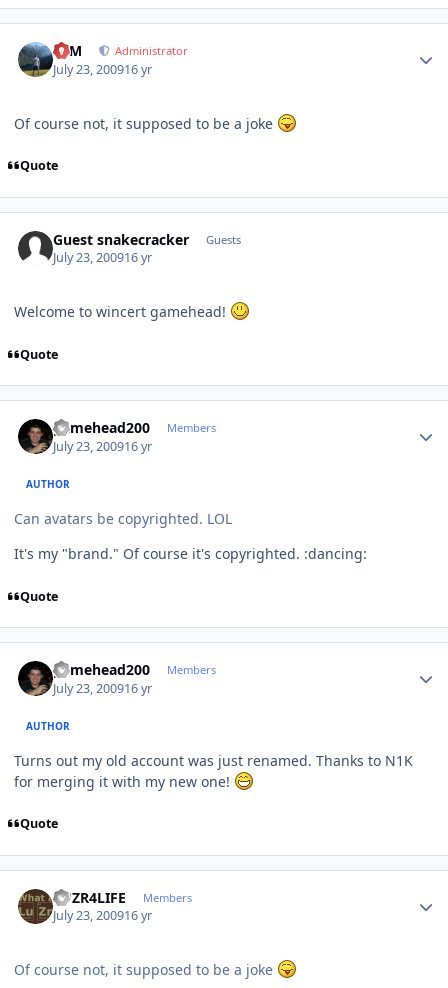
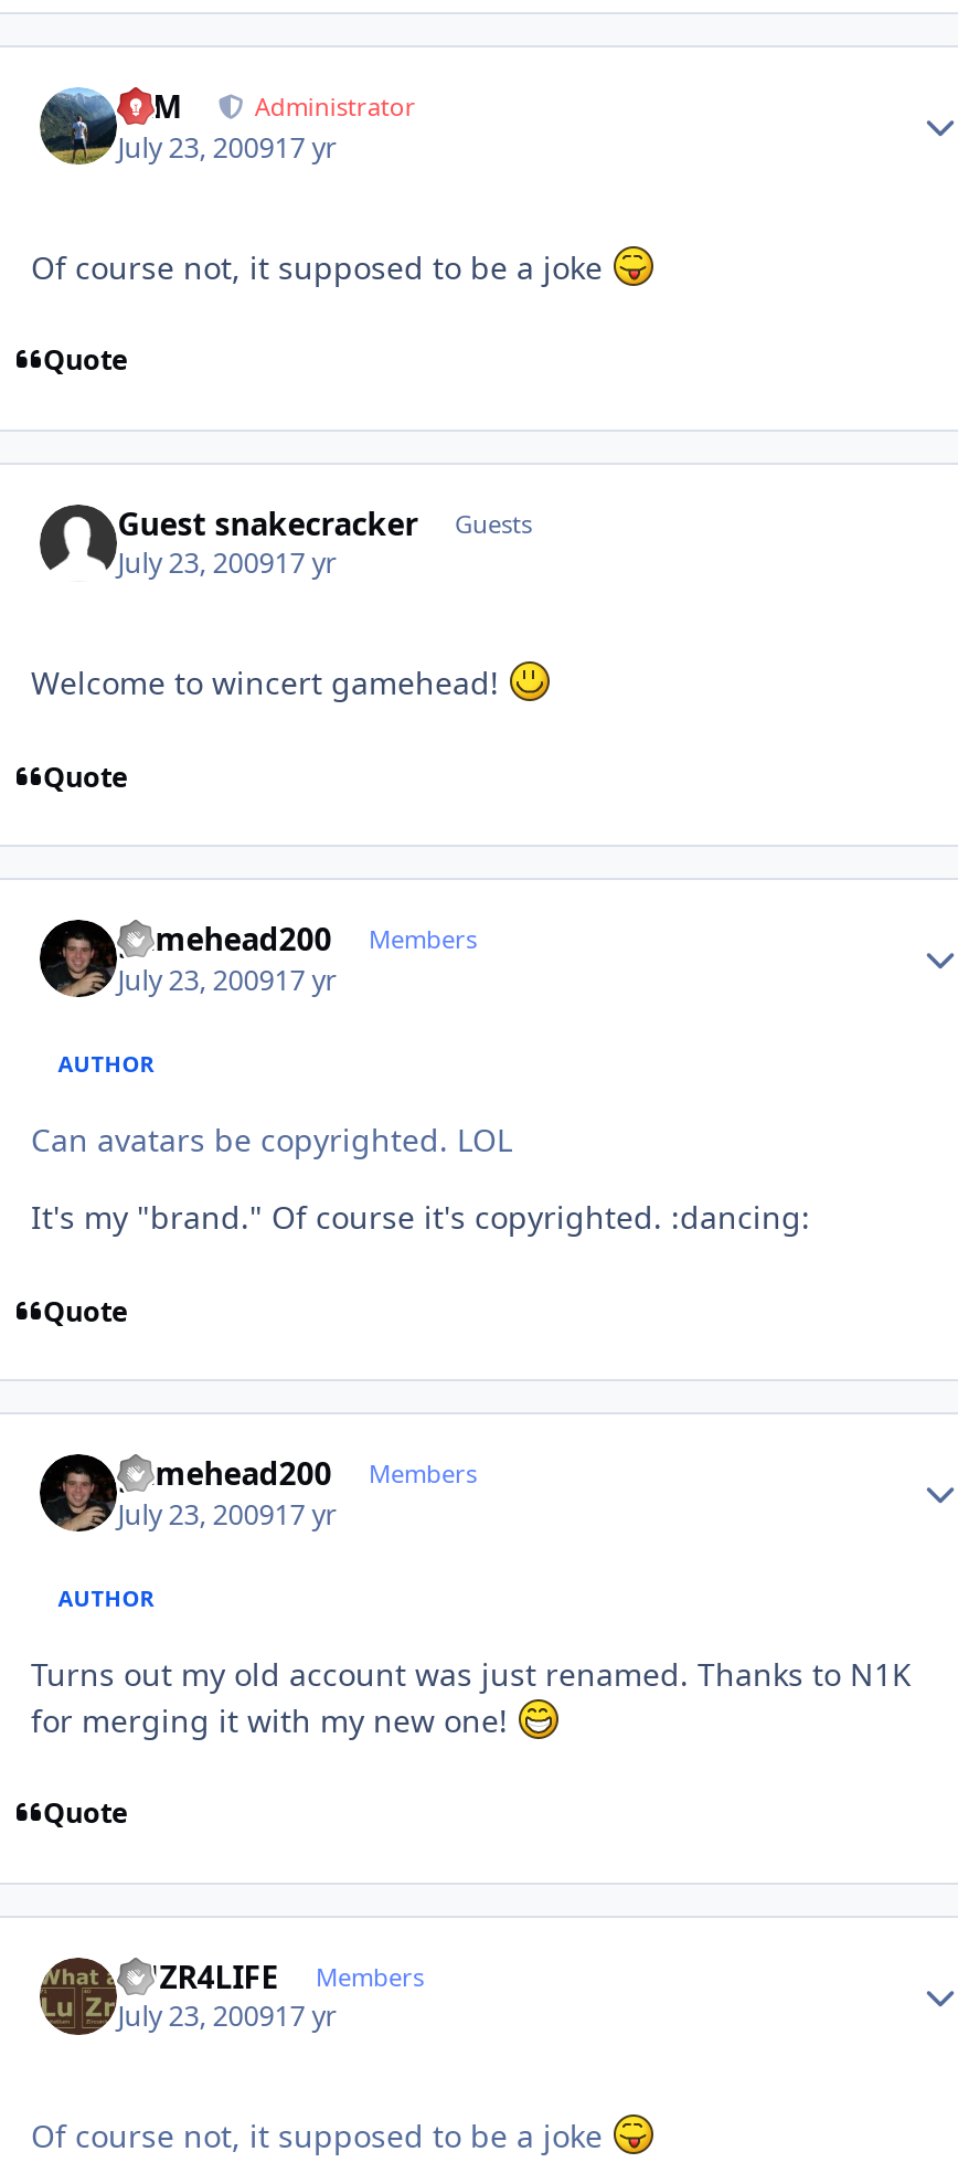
[53,60,152,77] July 23, 200916 yr -> [117,128,336,166] July 23, 200917 yr
[53,249,152,266] July 23, 200916 yr -> [117,545,336,582] July 23, 200917 yr
[53,438,152,455] July 23, 200916 yr -> [117,962,336,999] July 23, 200917 yr
[53,679,152,696] July 23, 200916 yr -> [117,1495,336,1533] July 23, 200917 yr
[53,907,152,924] July 23, 200916 yr -> [117,1998,336,2035] July 23, 200917 yr

